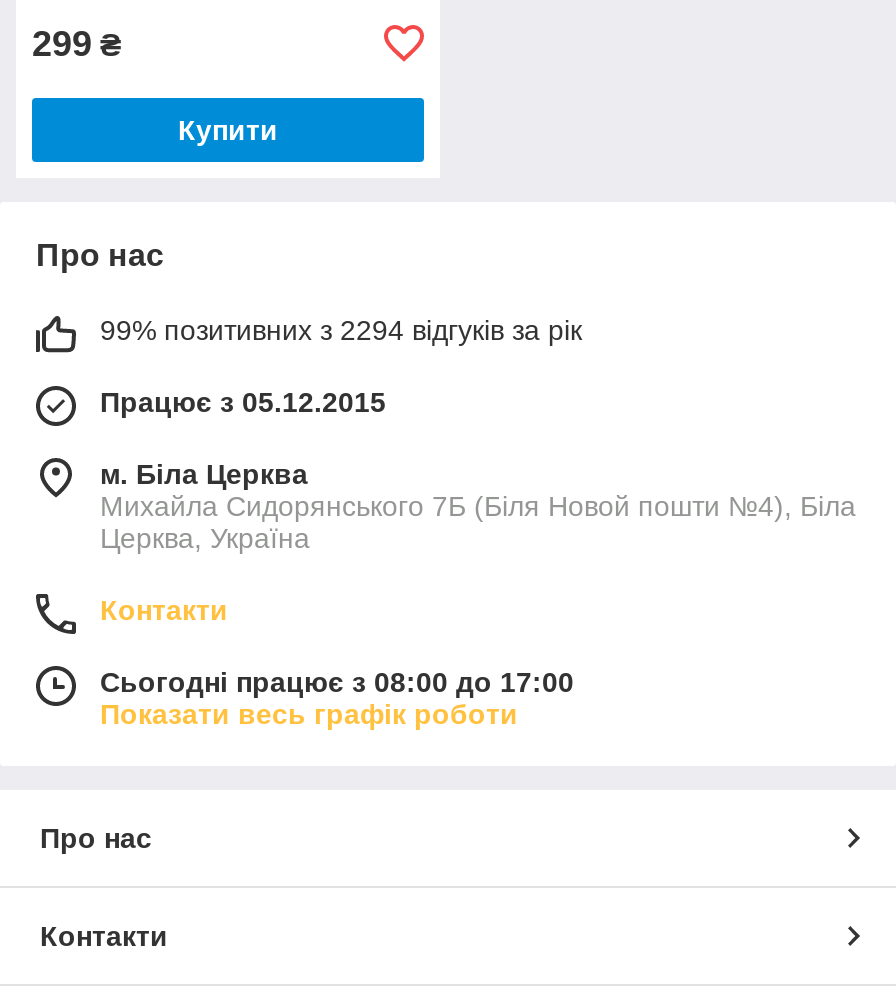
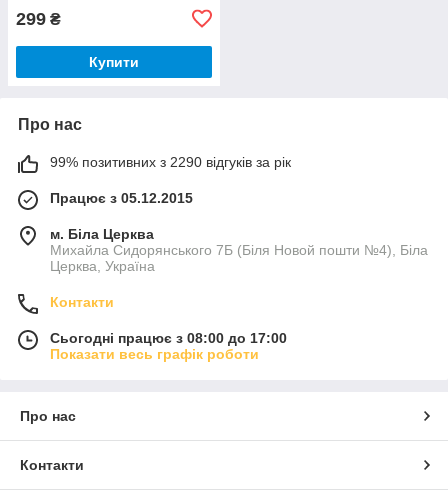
[100,314,582,346] 99% позитивних з 2294 відгуків за рік -> [50,154,291,170] 99% позитивних з 2290 відгуків за рік

